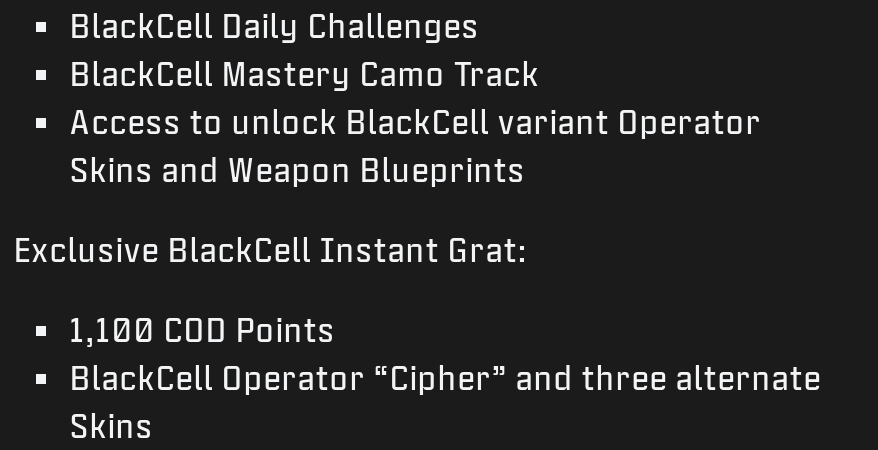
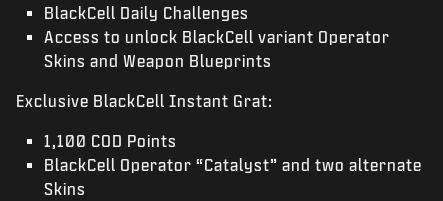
[70,56,540,90] BlackCell Mastery Camo Track -> none
[70,360,822,394] BlackCell Operator “Cipher” and three alternate -> [44,156,422,173] BlackCell Operator “Catalyst” and two alternate

